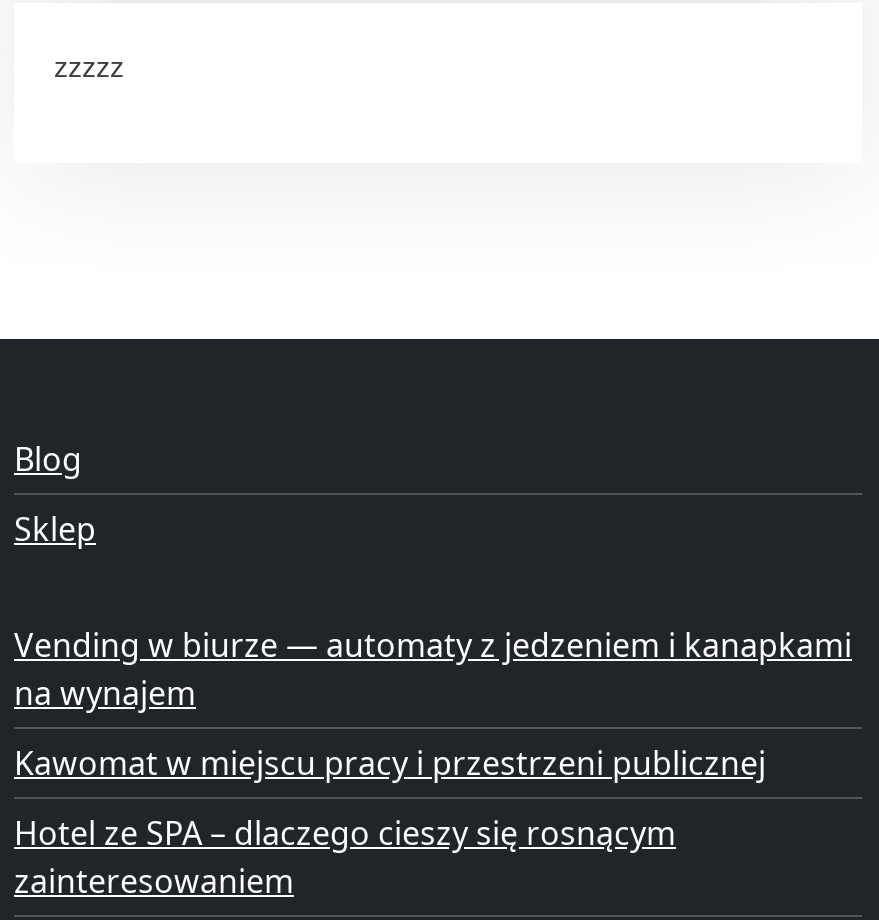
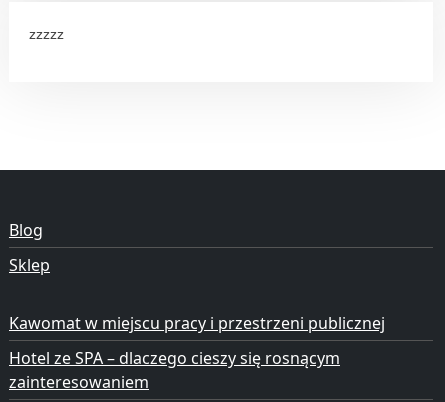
[14,623,852,715] Vending w biurze — automaty z jedzeniem i kanapkami | na wynajem -> none

